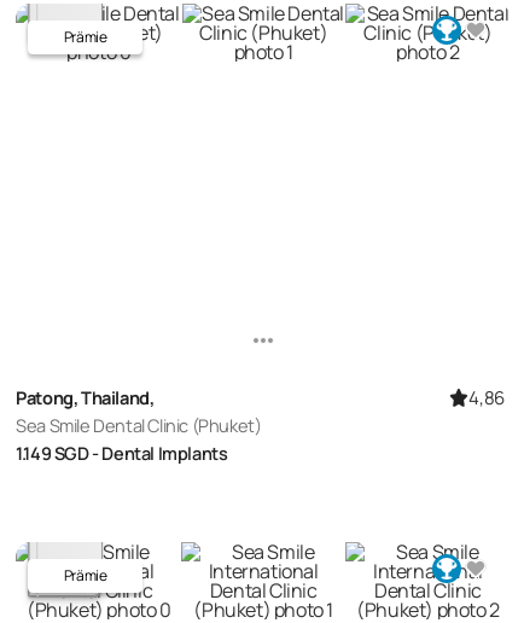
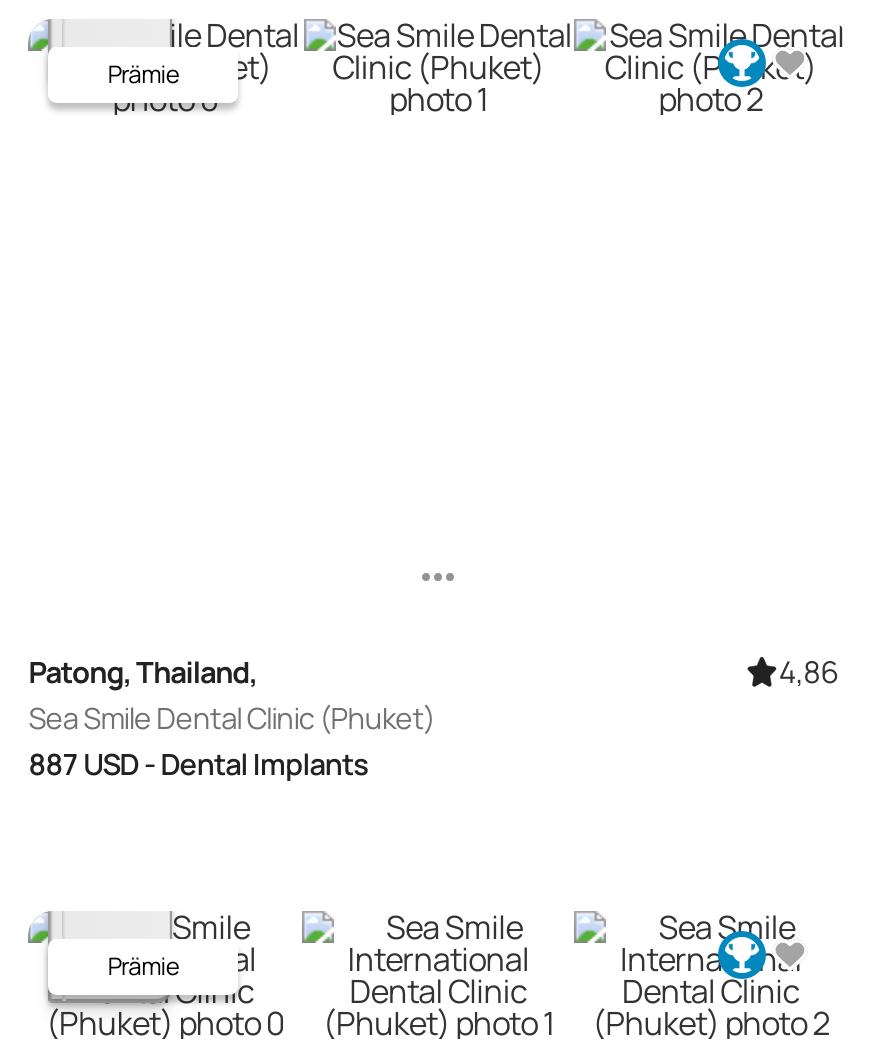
[16,441,227,465] 1.149 SGD - Dental Implants -> [28,743,368,783] 887 USD - Dental Implants

